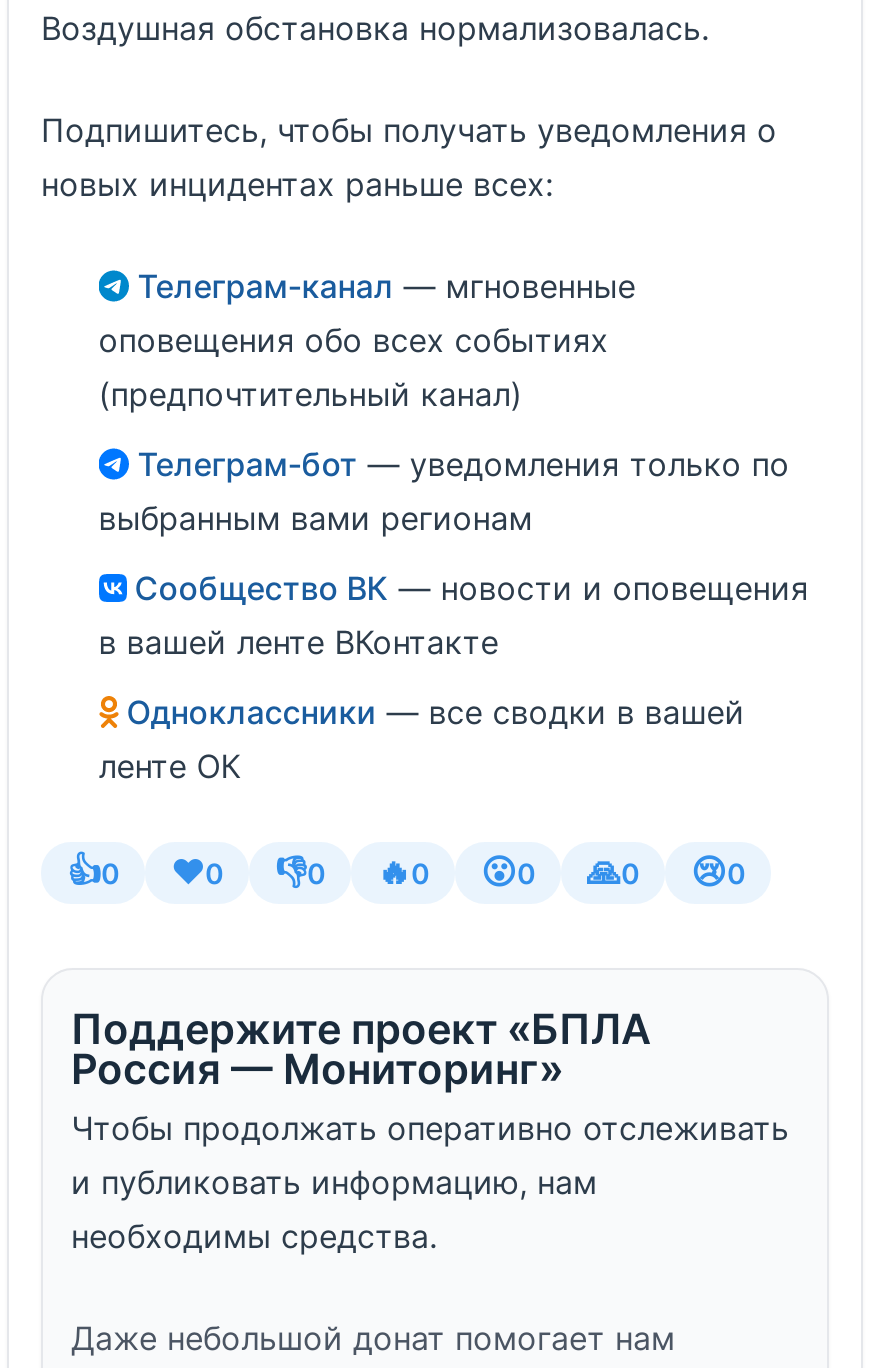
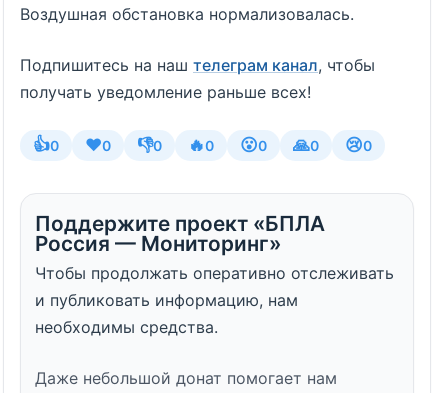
[41,110,809,786] Подпишитесь, чтобы получать уведомления о | новых инцидентах раньше всех: | Телеграм-канал — мгновенные | оповещения обо всех событиях | (предпочтительный канал) | Телеграм-бот — уведомления только по | выбранным вами регионам | Сообщество ВК — новости и оповещения | в вашей ленте ВКонтакте | Одноклассники — все сводки в вашей | ленте ОК -> [20,55,375,102] Подпишитесь на наш телеграм канал, чтобы | получать уведомление раньше всех!

